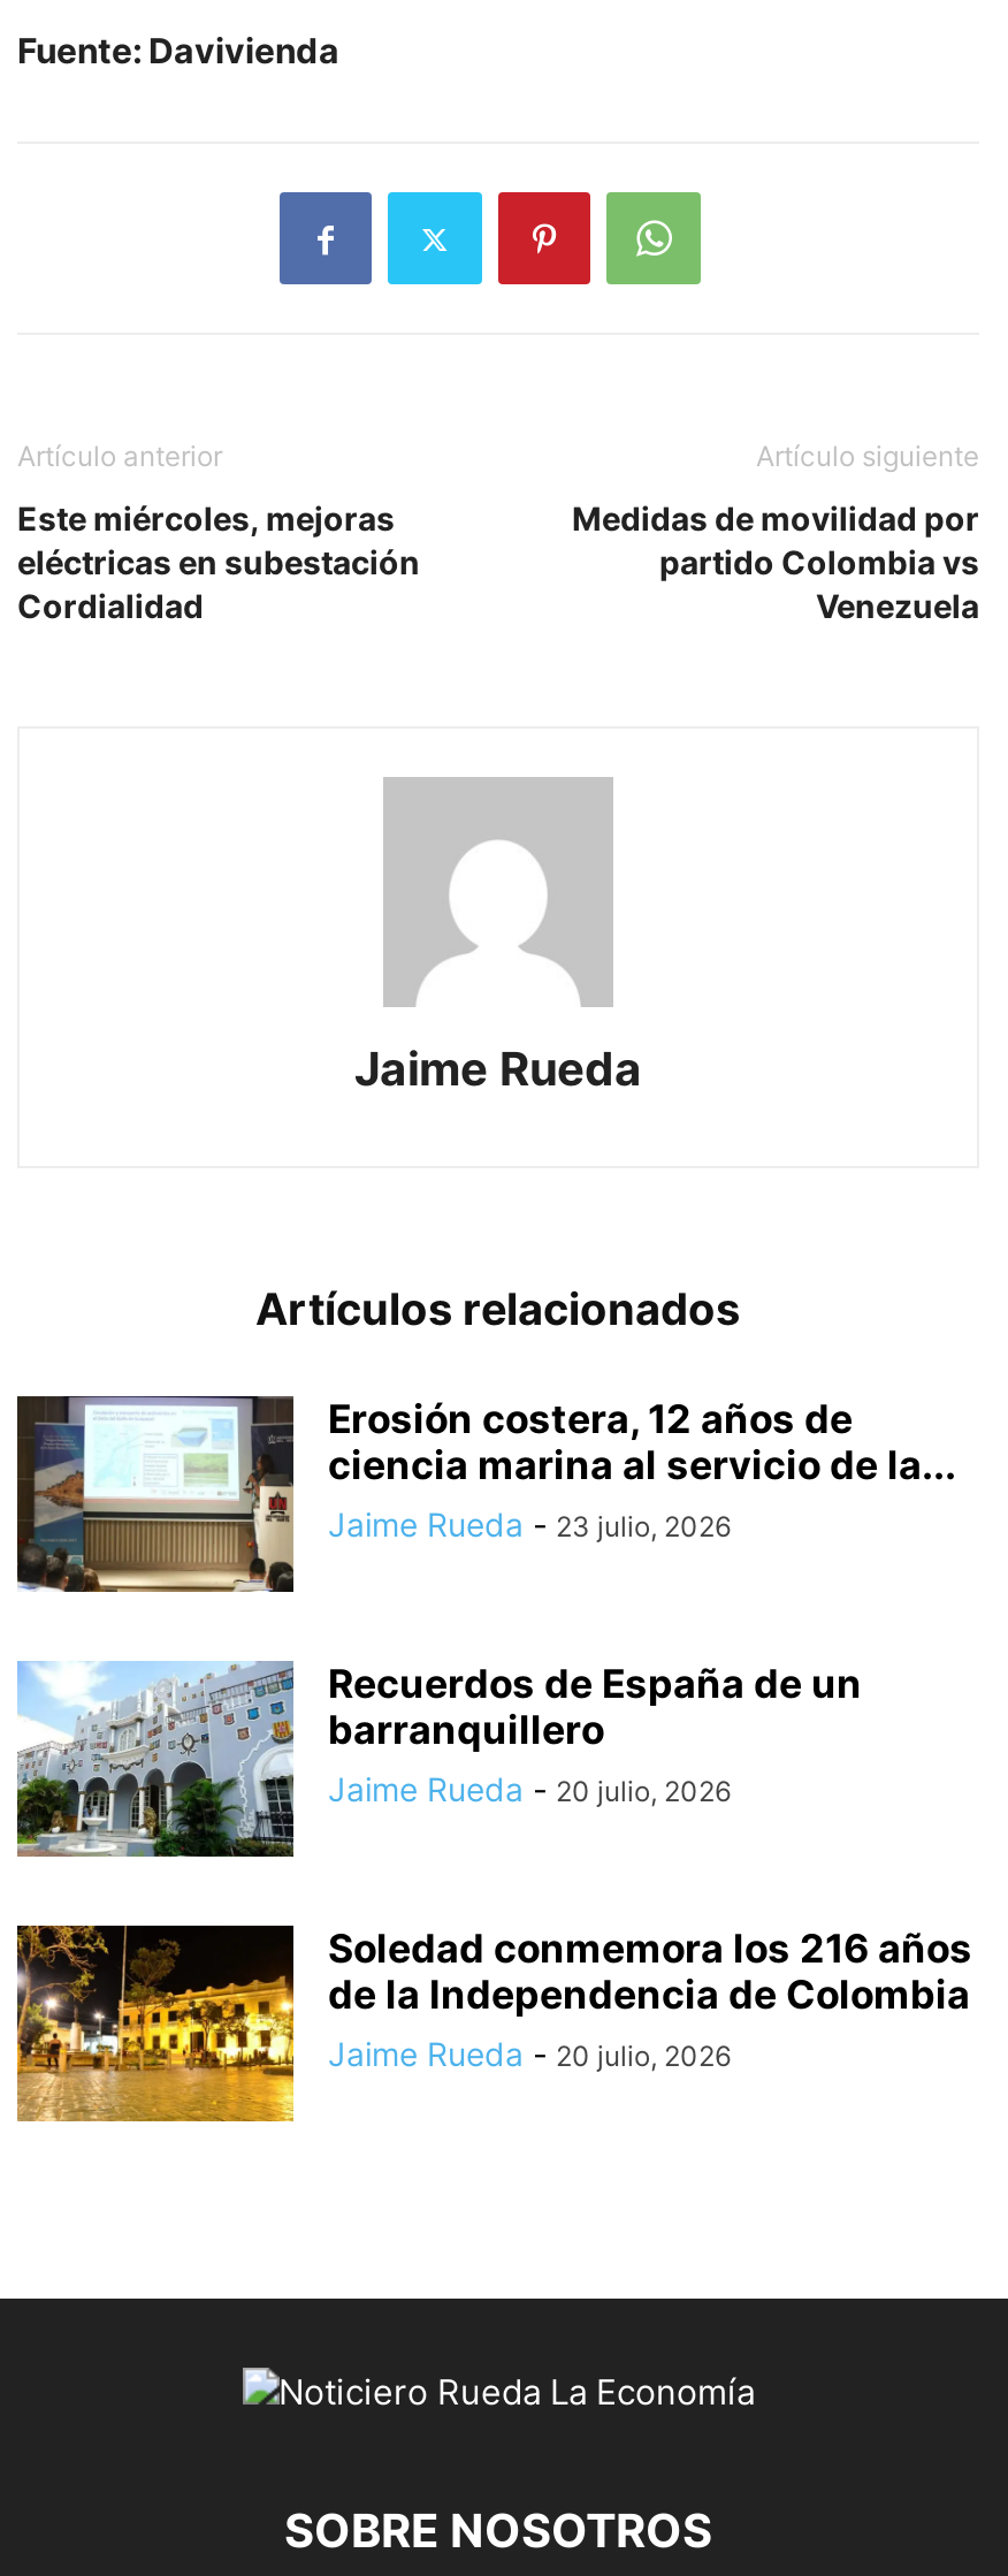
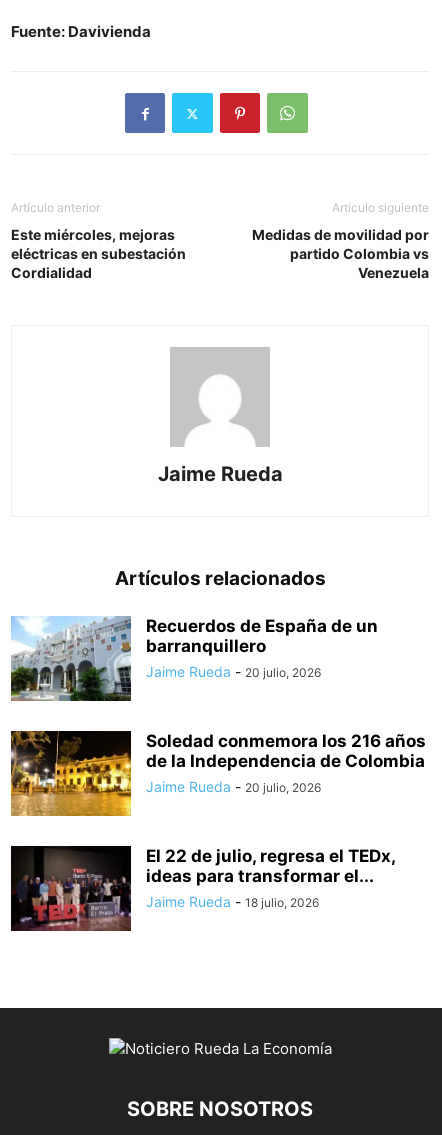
[15,1394,956,1594] [image] | Erosión costera, 12 años de | ciencia marina al servicio de la... | Jaime Rueda - 23 julio, 2026 -> none
moved [13,1659,972,2073] -> [9,615,426,795]: [image] | Recuerdos de España de un | barranquillero | Jaime Rueda - 20 julio, 2026 | Soledad conmemora los 216 años | de la Independencia de Colombia | Jaime Rueda - 20 julio, 2026
none -> [10,845,395,932] [image] | El 22 de julio, regresa el TEDx, | ideas para transformar el... | Jaime Rueda - 18 julio, 2026

